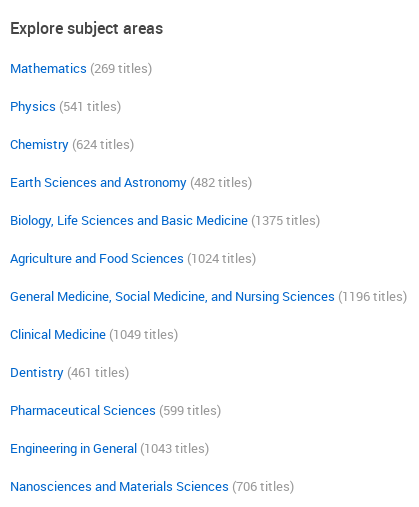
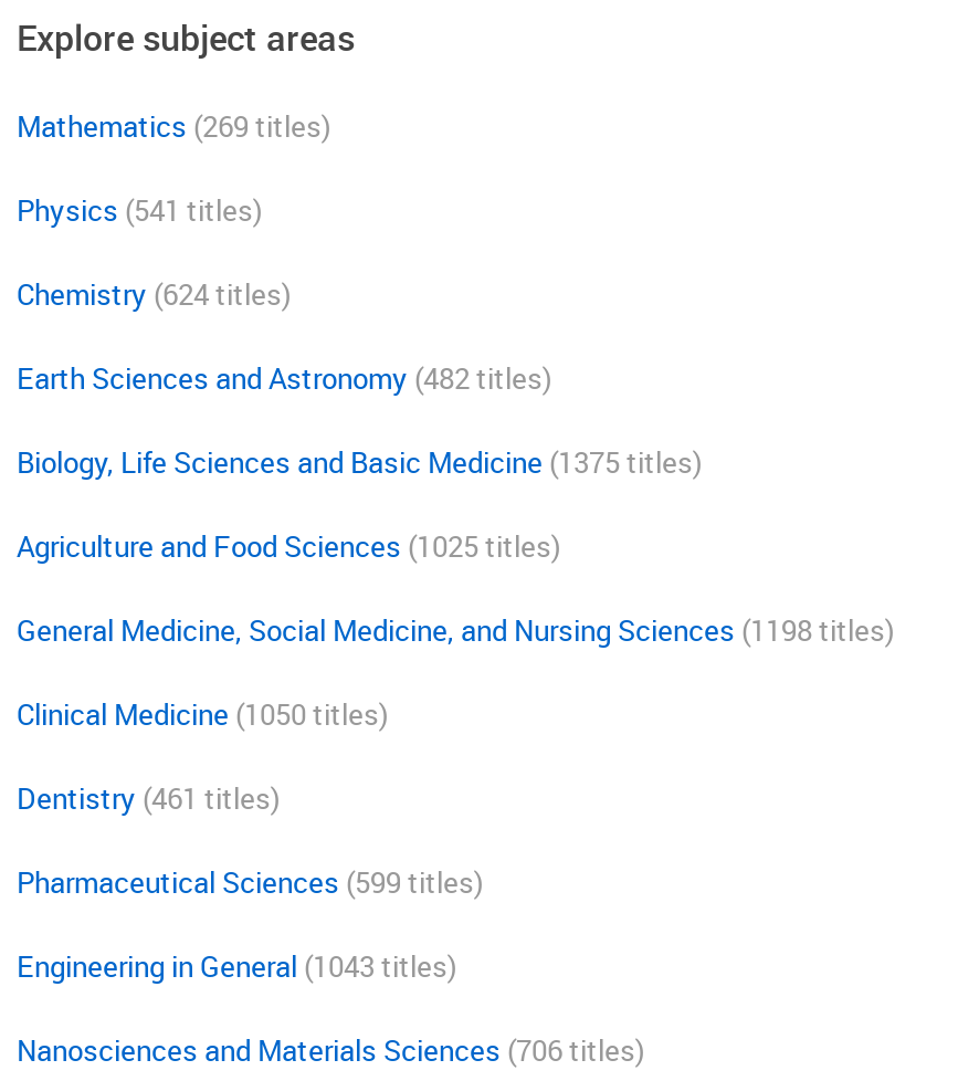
[10,249,256,267] Agriculture and Food Sciences (1024 titles) -> [17,526,560,566] Agriculture and Food Sciences (1025 titles)
[10,287,407,305] General Medicine, Social Medicine, and Nursing Sciences (1196 titles) -> [17,610,894,650] General Medicine, Social Medicine, and Nursing Sciences (1198 titles)
[10,325,178,343] Clinical Medicine (1049 titles) -> [17,694,388,734] Clinical Medicine (1050 titles)

